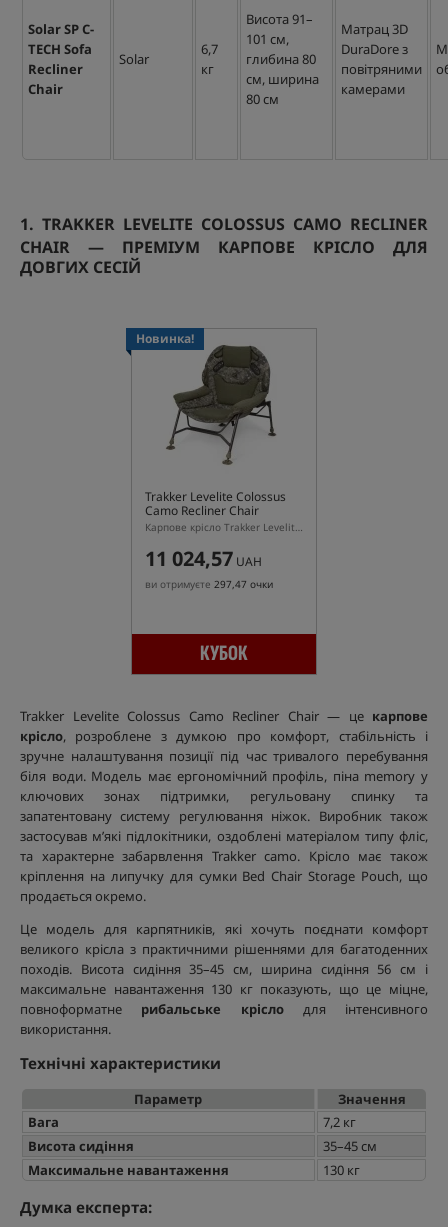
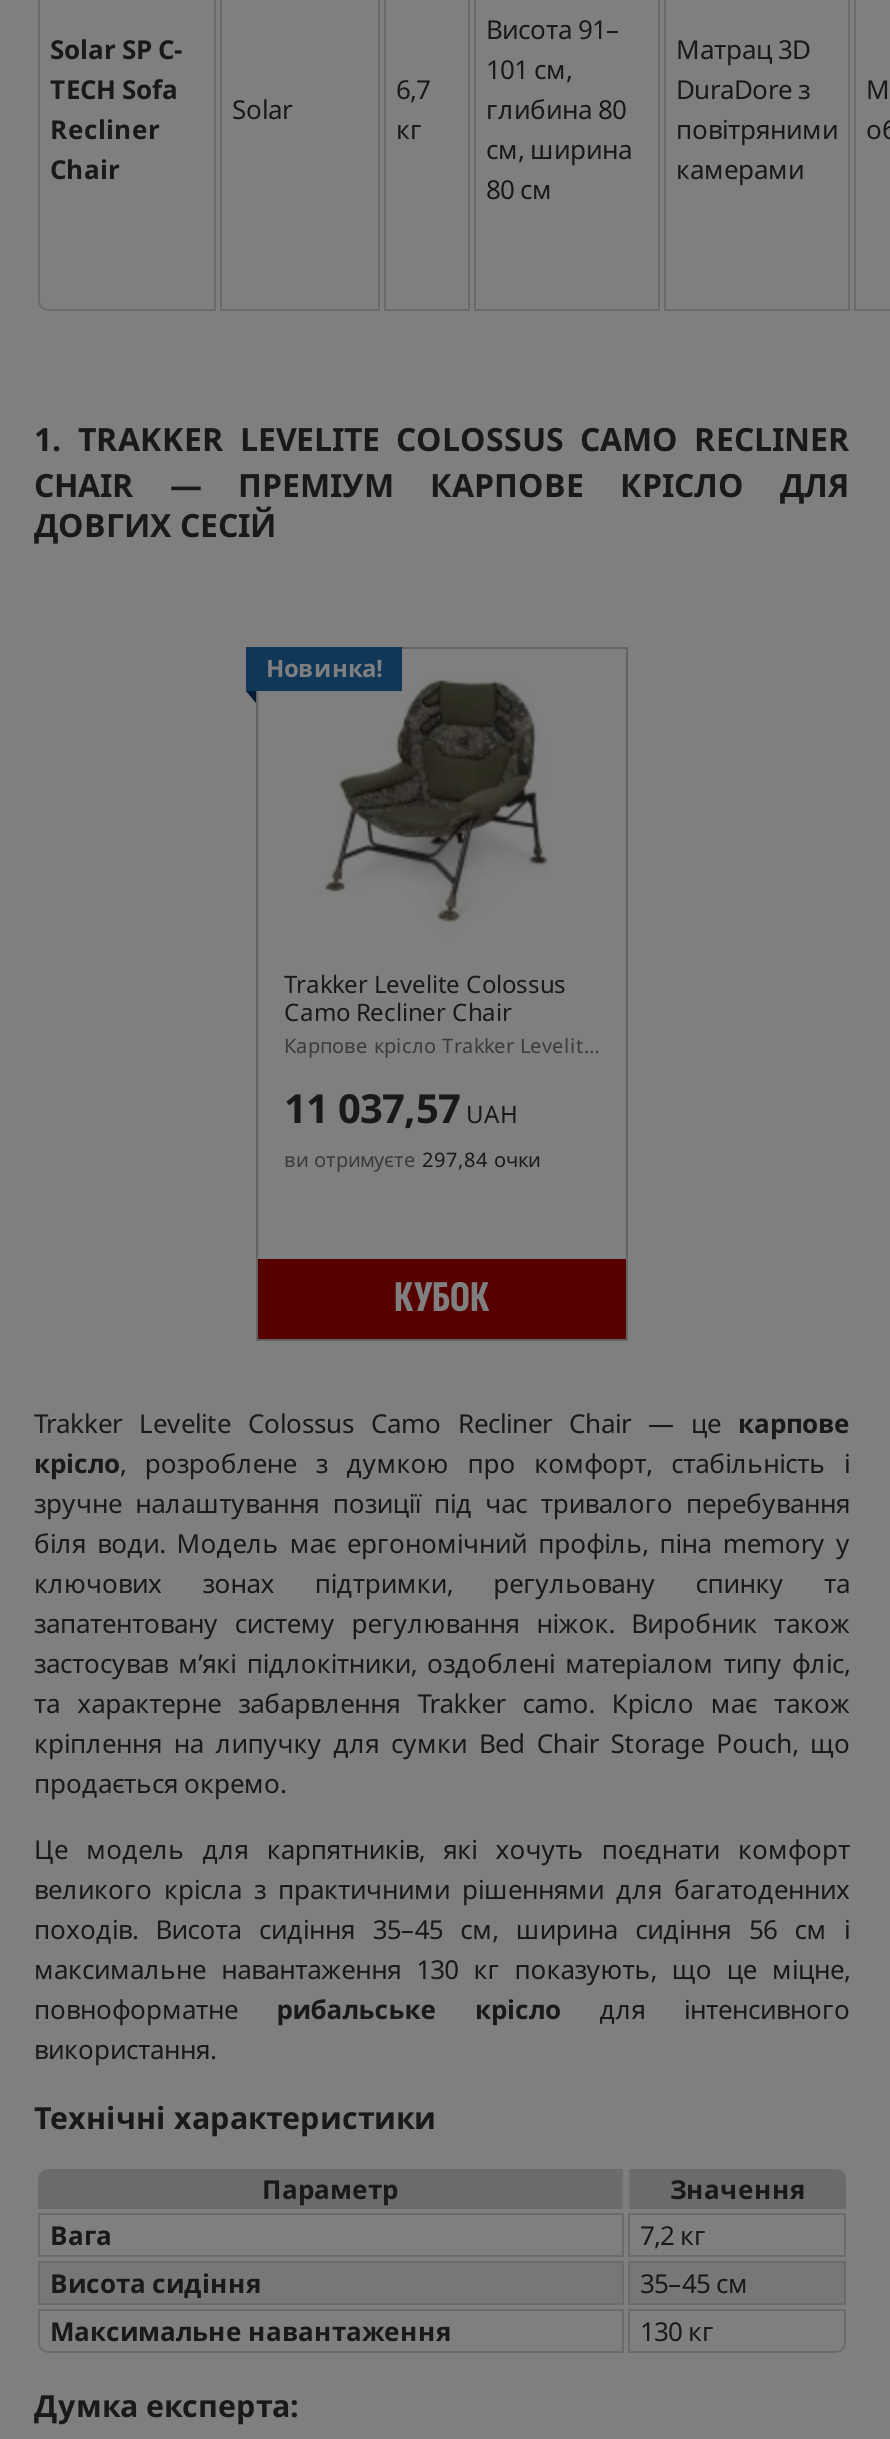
[145,545,262,572] 11 024,57UAH -> [284,1081,518,1135] 11 037,57UAH
[145,577,273,591] ви отримуєте 297,47 очки -> [284,1145,540,1173] ви отримуєте 297,84 очки

